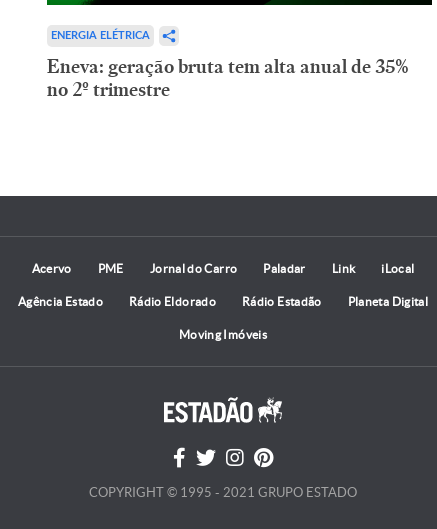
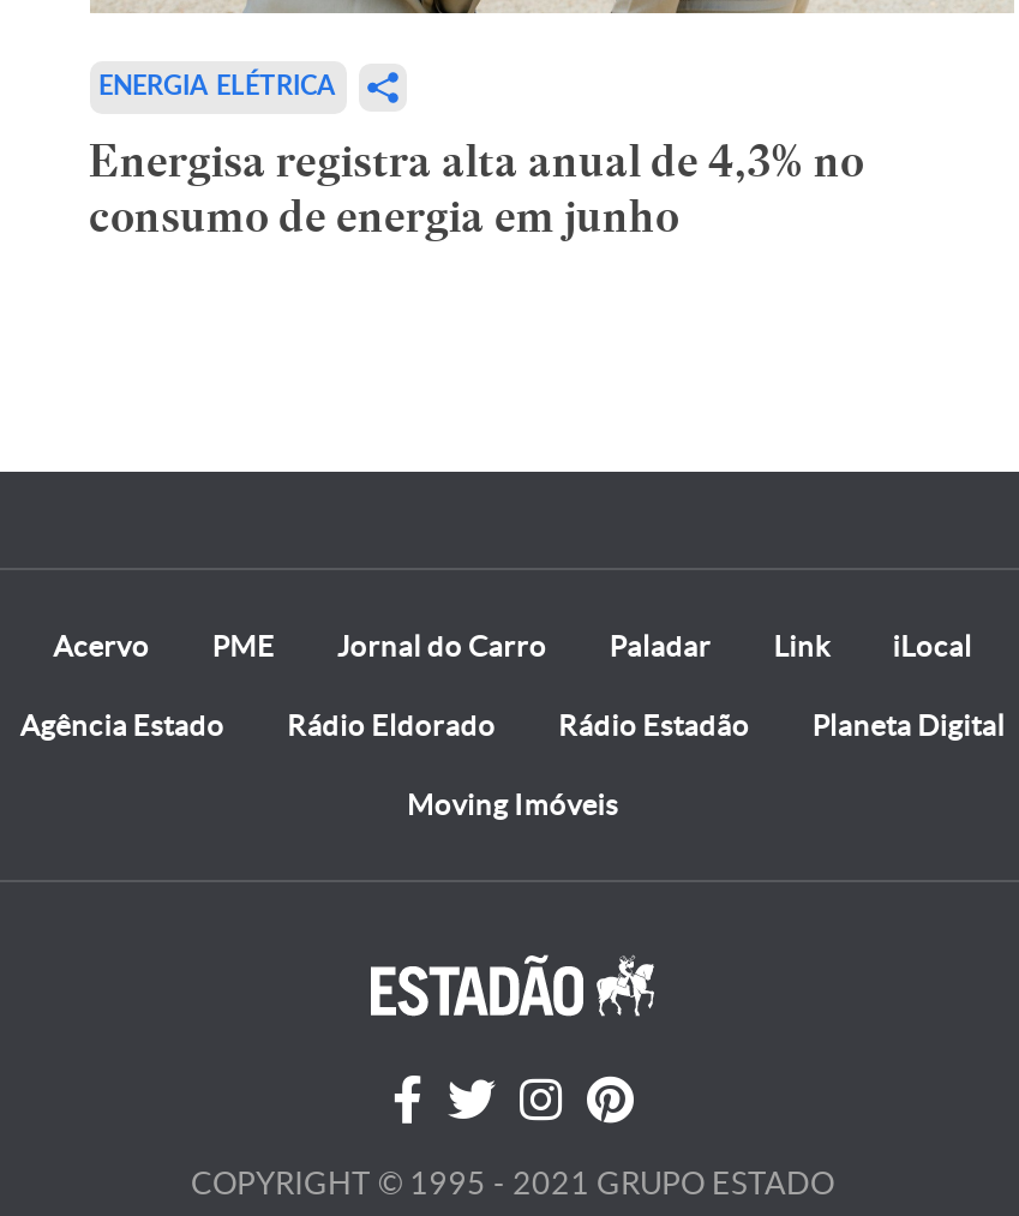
[46,55,408,101] Eneva: geração bruta tem alta anual de 35% | no 2º trimestre -> [89,133,864,243] Energisa registra alta anual de 4,3% no | consumo de energia em junho

